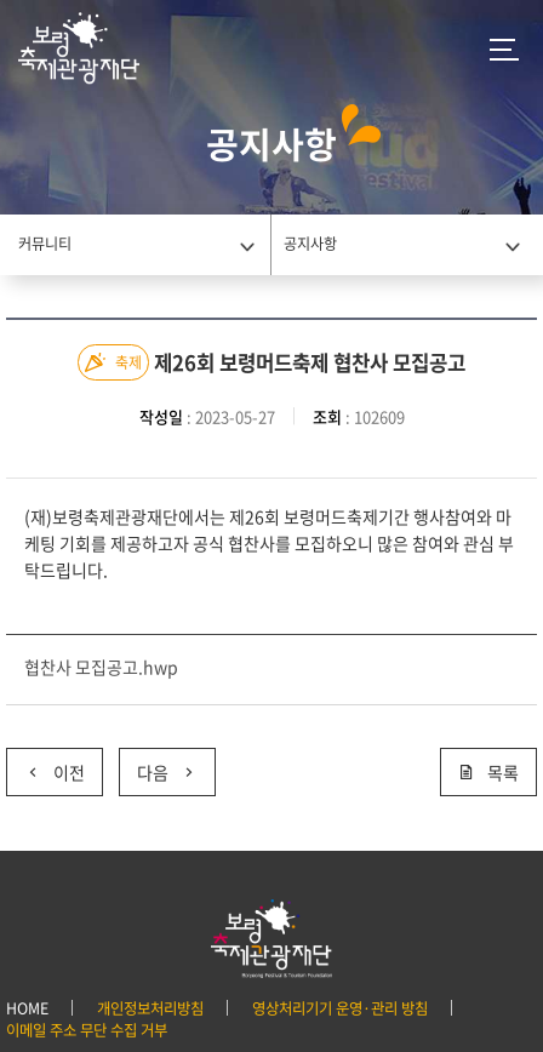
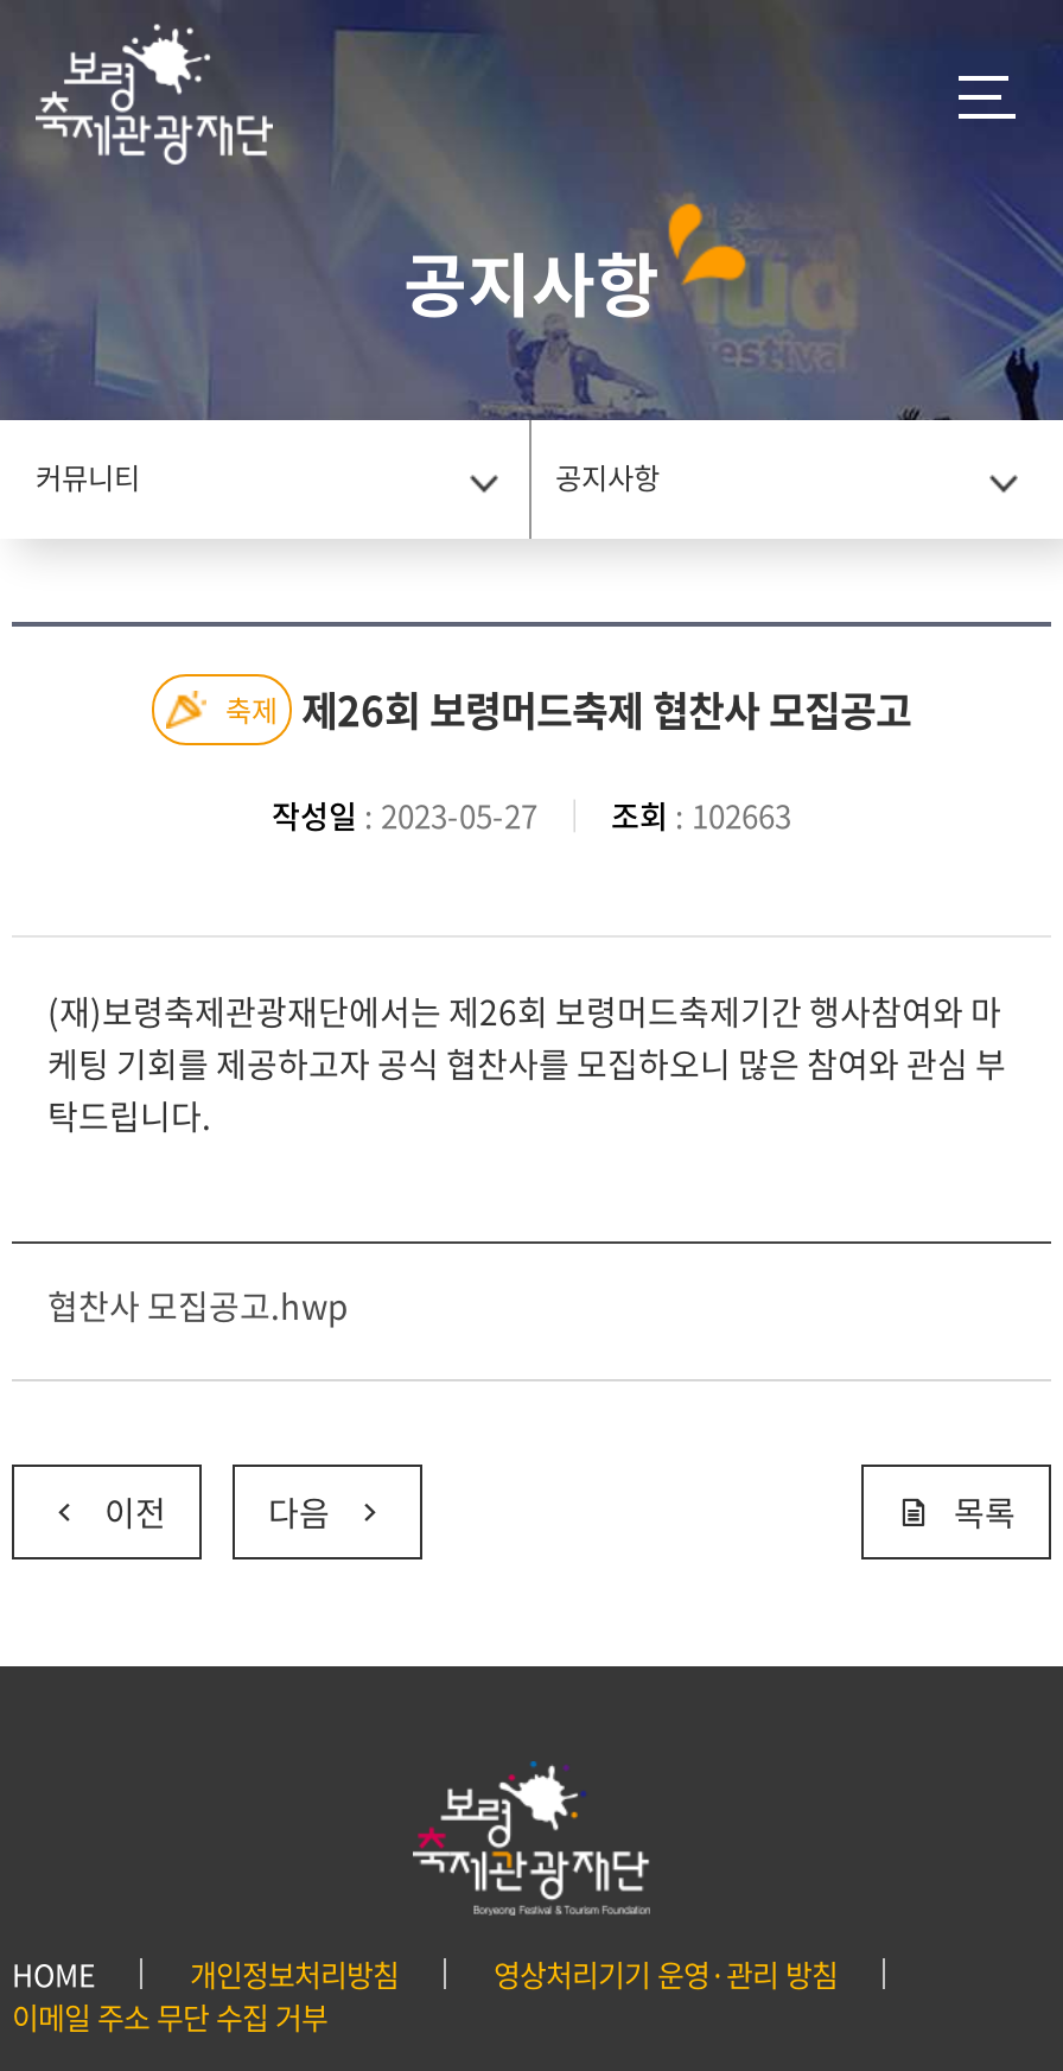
[139,405,404,428] 작성일: 2023-05-27 조회: 102609 -> [272,793,791,838] 작성일: 2023-05-27 조회: 102663

